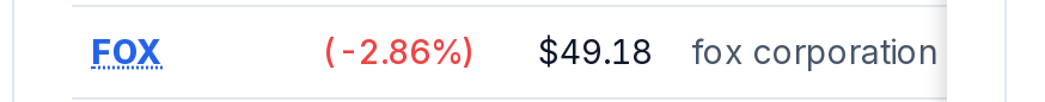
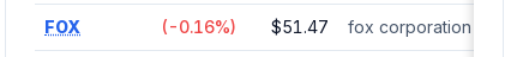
[323,31,473,71] (-2.86%) -> [161,17,236,37] (-0.16%)
[538,31,653,71] $49.18 -> [271,17,329,37] $51.47

